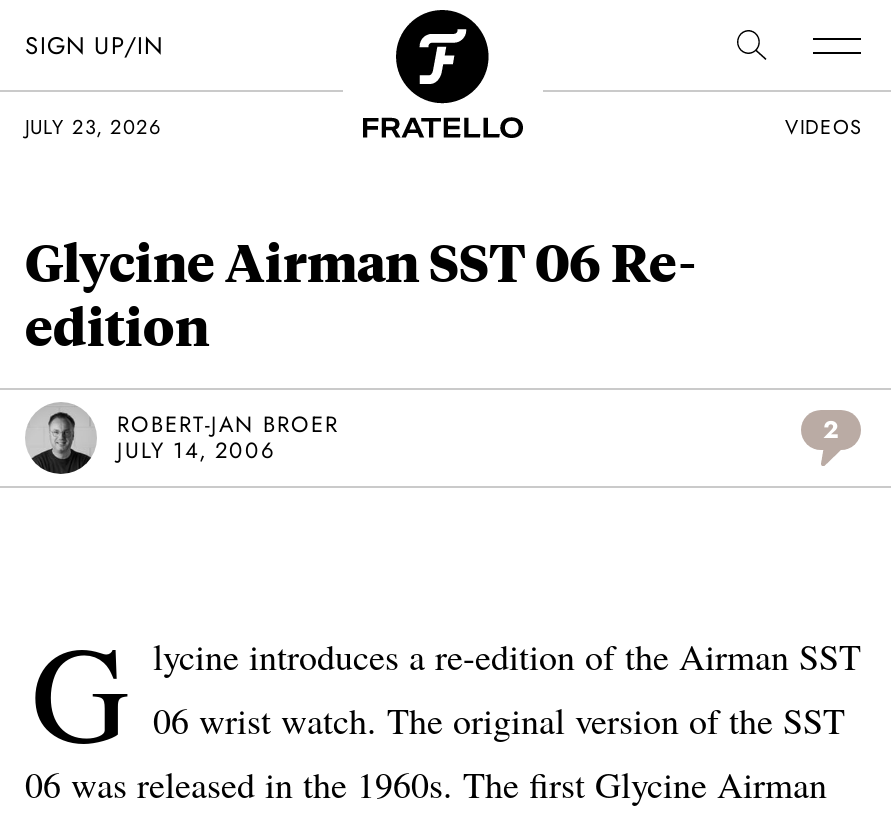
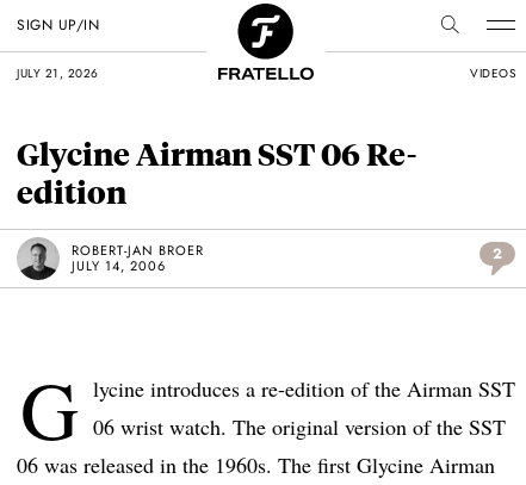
[25,112,162,142] JULY 23, 2026 -> [17,64,98,82] JULY 21, 2026

